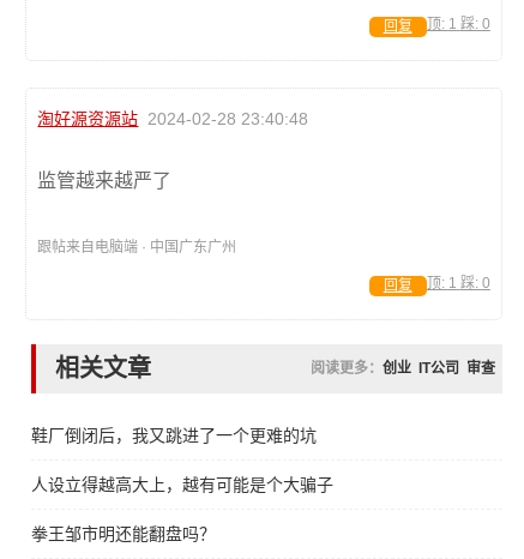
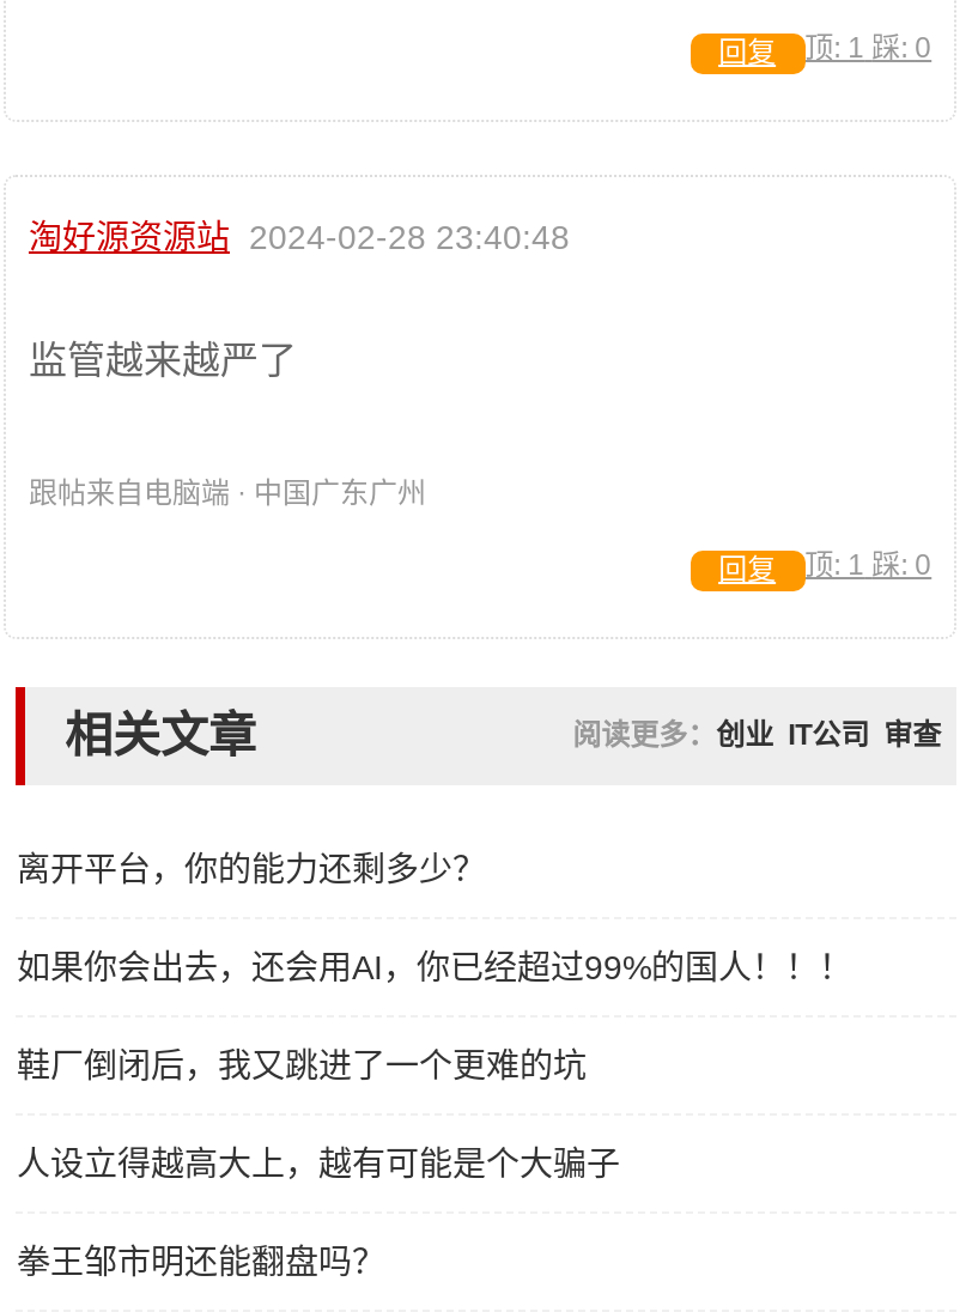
none -> [17,849,852,985] 离开平台，你的能力还剩多少？ | 如果你会出去，还会用AI，你已经超过99%的国人！！！

